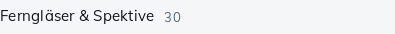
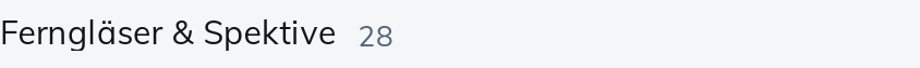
[0,6,181,25] Ferngläser & Spektive 30 -> [0,13,394,54] Ferngläser & Spektive 28

